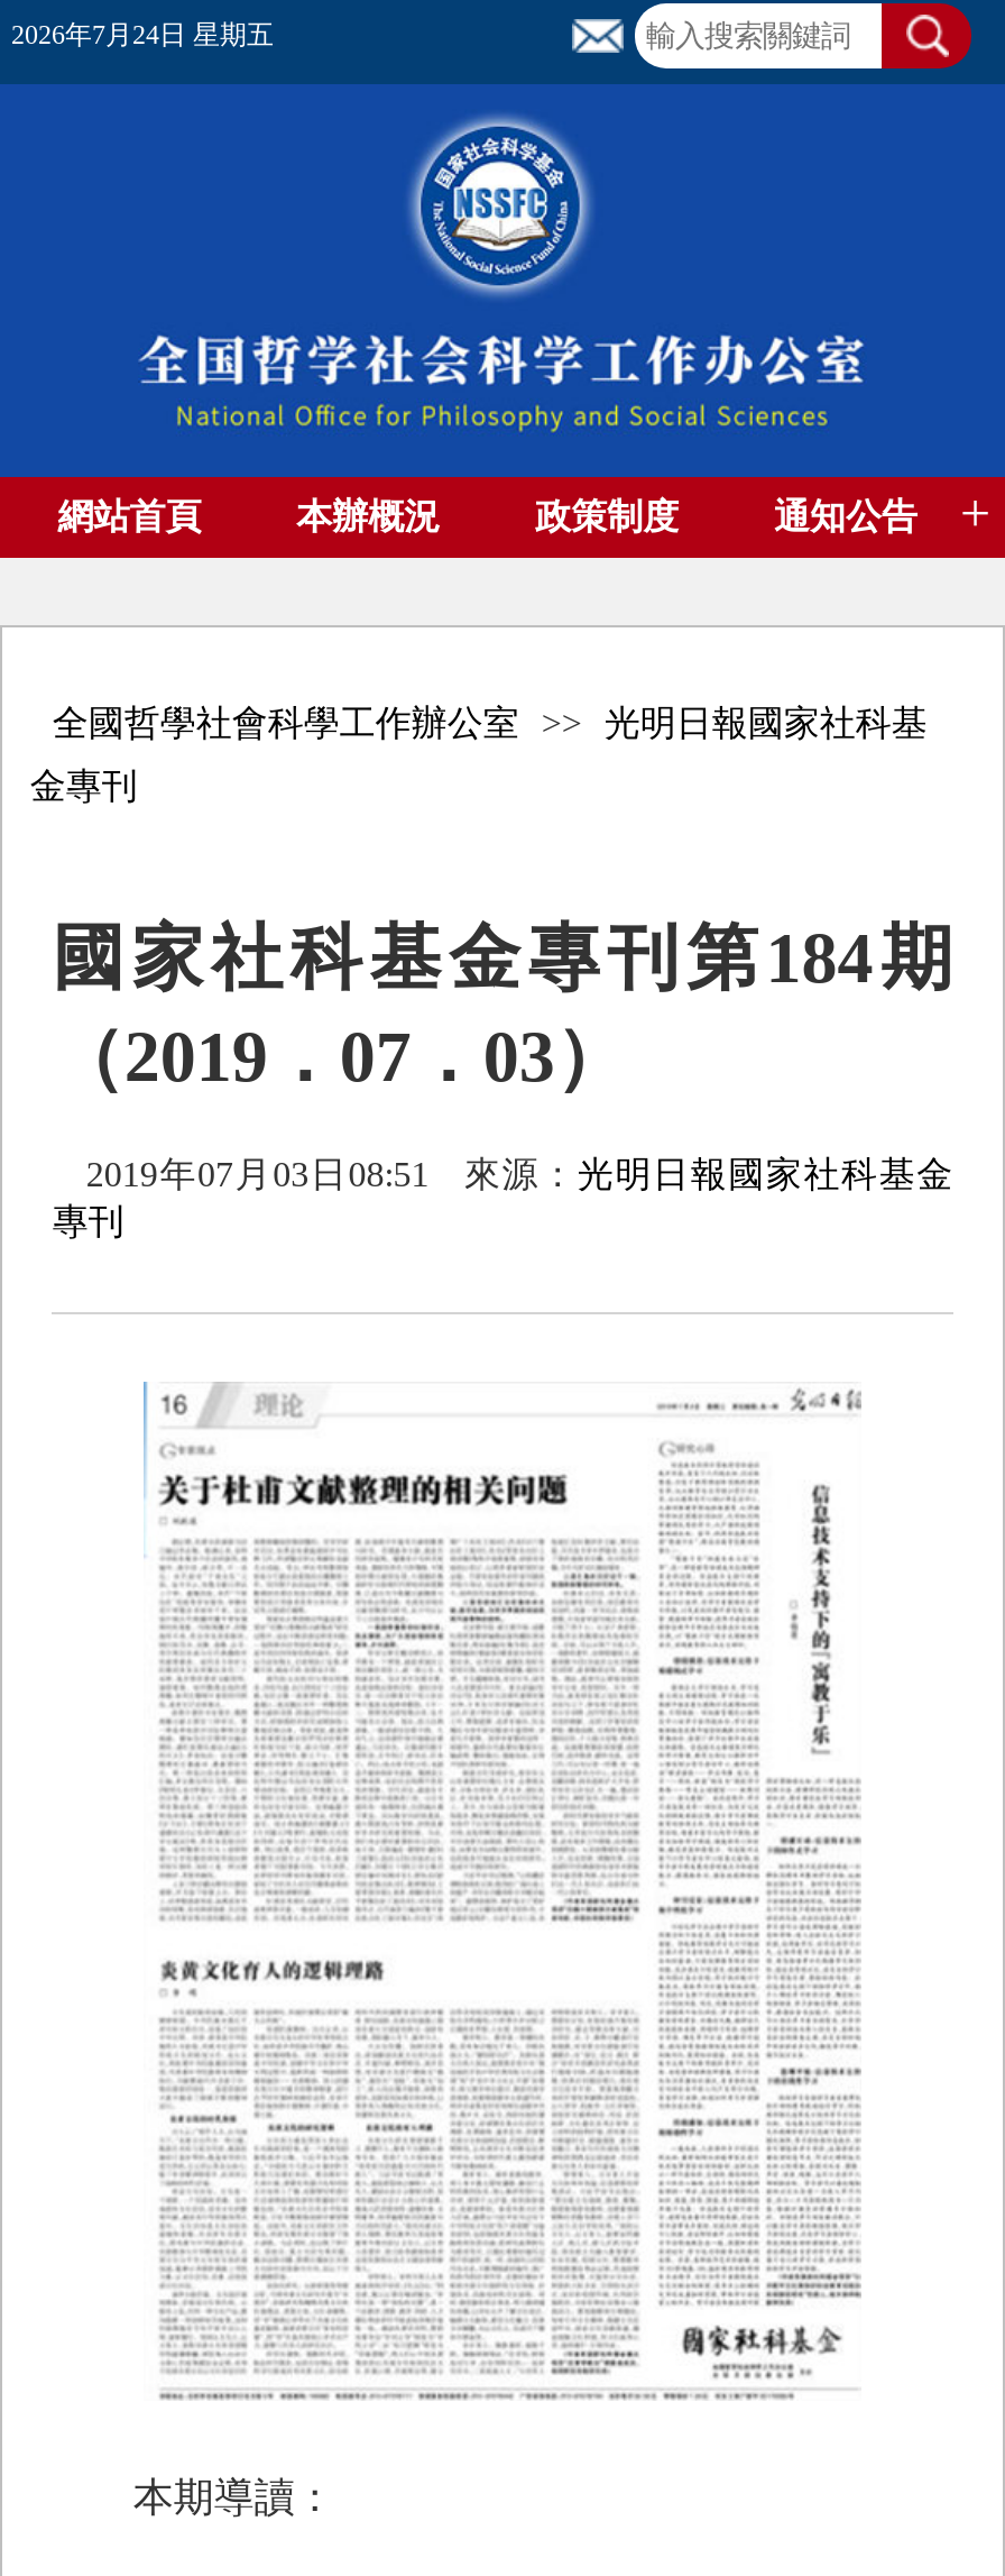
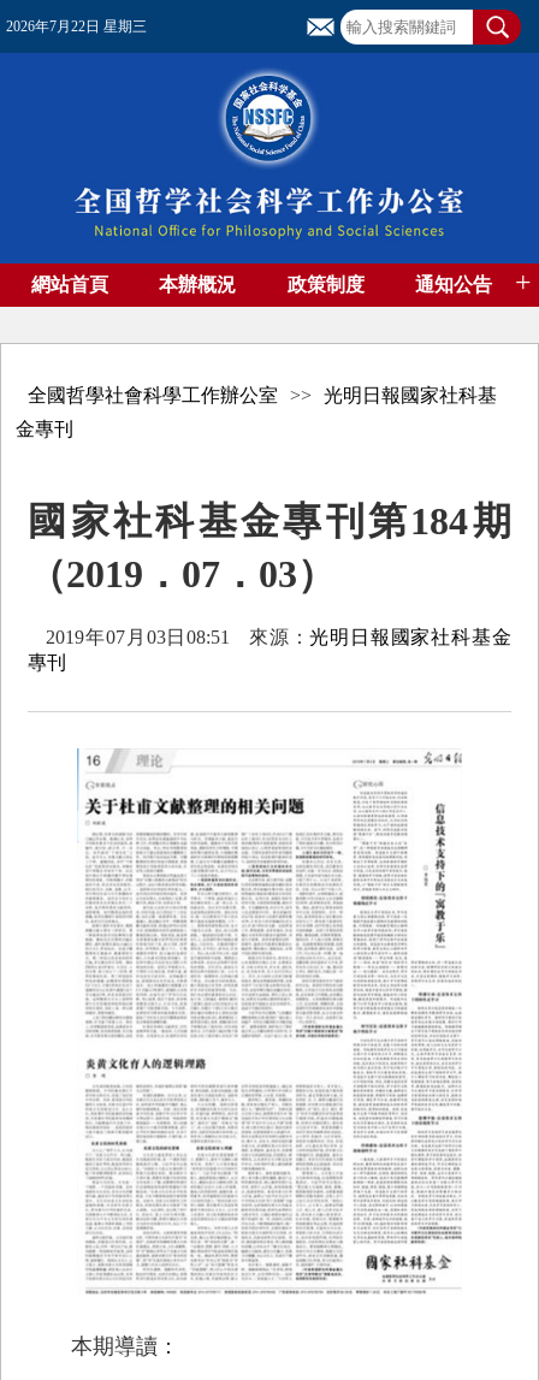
[11,19,274,51] 2026年7月24日 星期五 -> [6,18,147,35] 2026年7月22日 星期三

